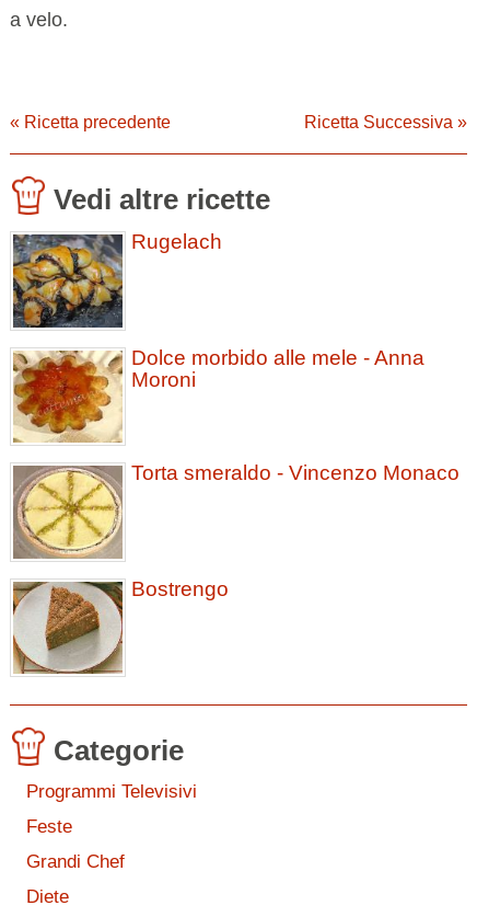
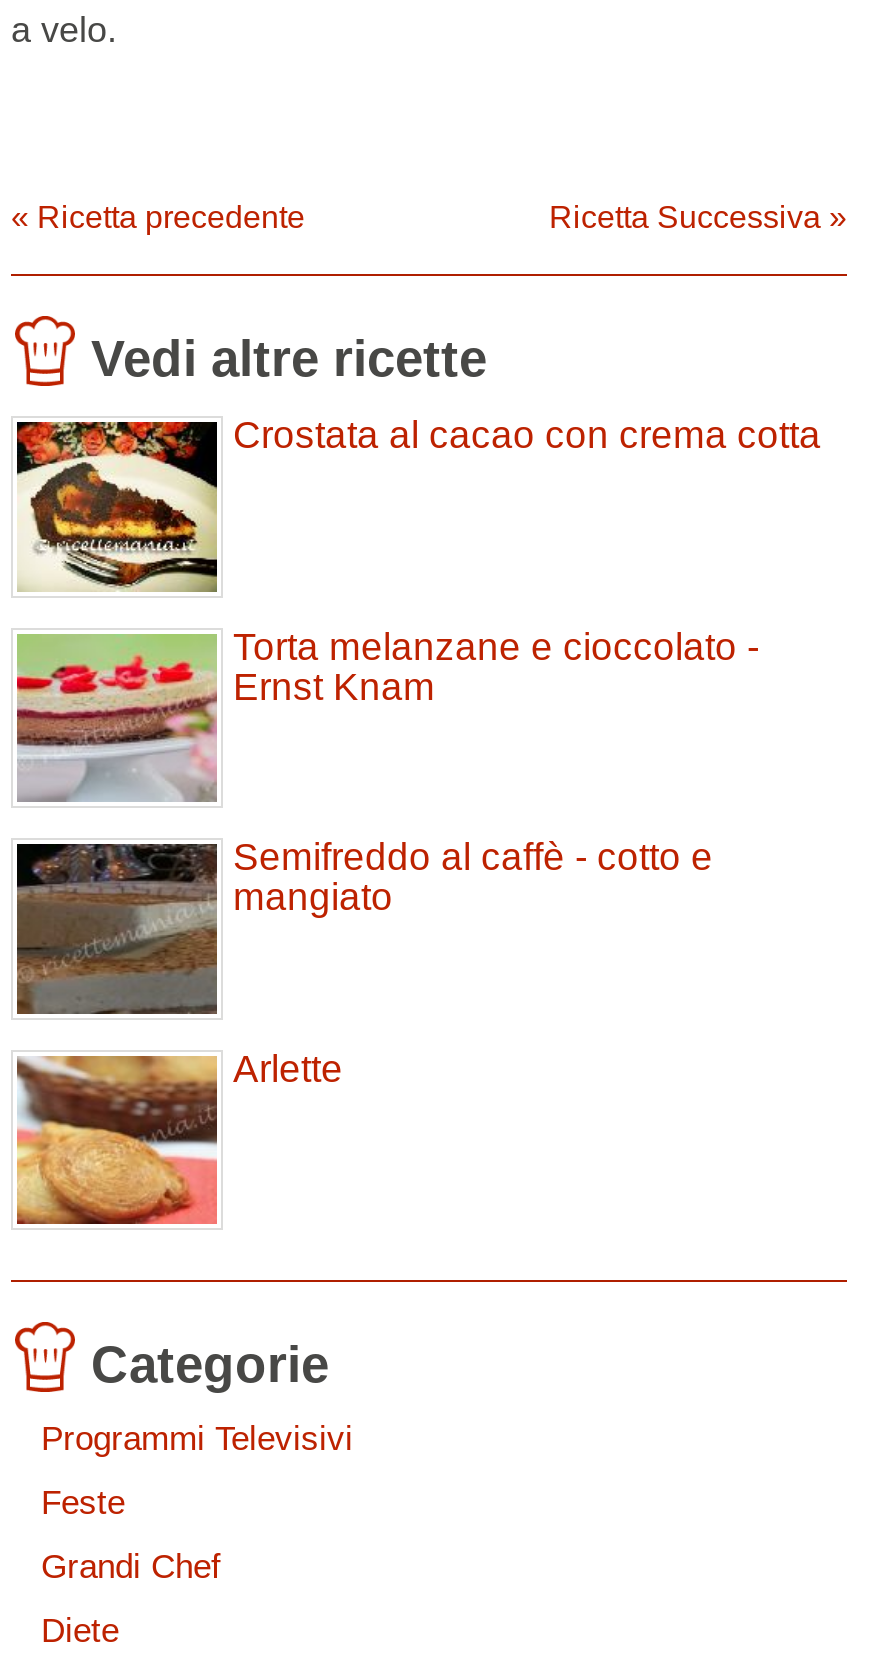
[12,230,222,329] [image] | Rugelach -> [15,414,821,594] [image] | Crostata al cacao con crema cotta
[13,346,424,443] [image] | Dolce morbido alle mele - Anna | Moroni -> [15,625,759,804] [image] | Torta melanzane e cioccolato - | Ernst Knam
[13,461,459,559] [image] | Torta smeraldo - Vincenzo Monaco -> [17,836,713,1016] [image] | Semifreddo al caffè - cotto e | mangiato
[12,577,229,675] [image] | Bostrengo -> [17,1048,343,1226] [image] | Arlette

